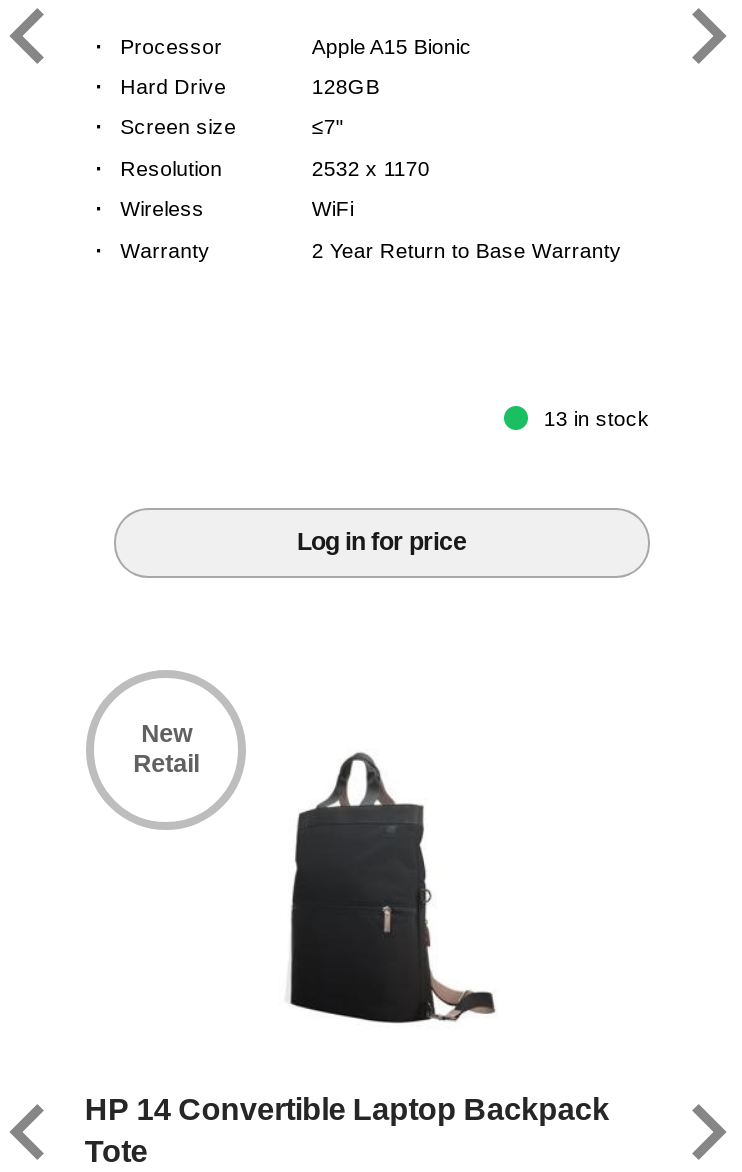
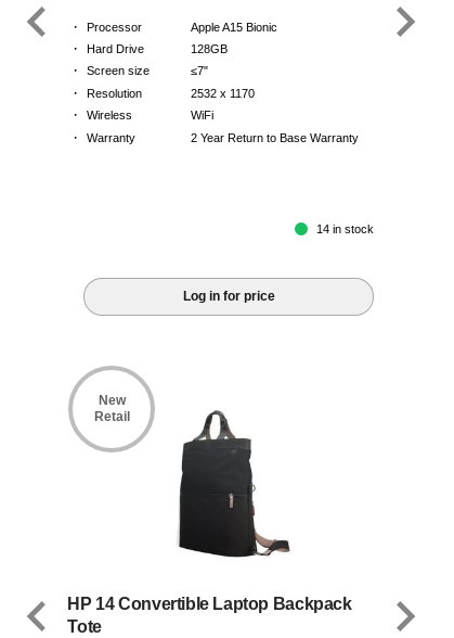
[544,405,650,429] 13 in stock -> [316,222,374,235] 14 in stock

